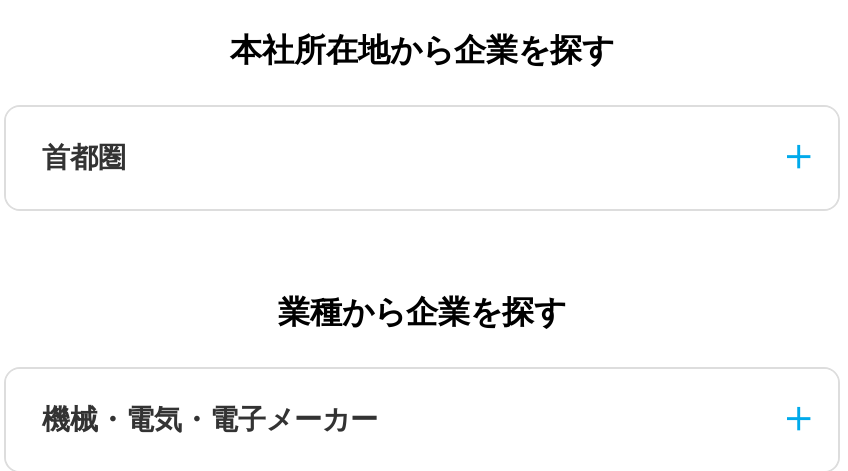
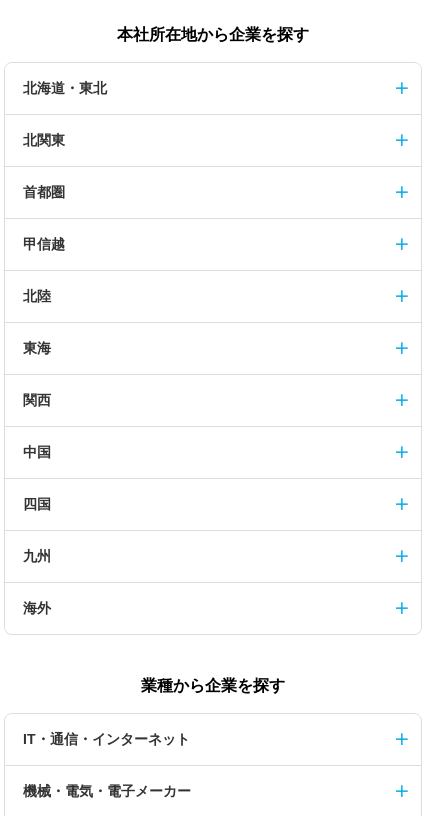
none -> [23,79,107,147] 北海道・東北 | 北関東
none -> [23,235,65,615] 甲信越 | 北陸 | 東海 | 関西 | 中国 | 四国 | 九州 | 海外
none -> [23,730,190,746] IT・通信・インターネット

